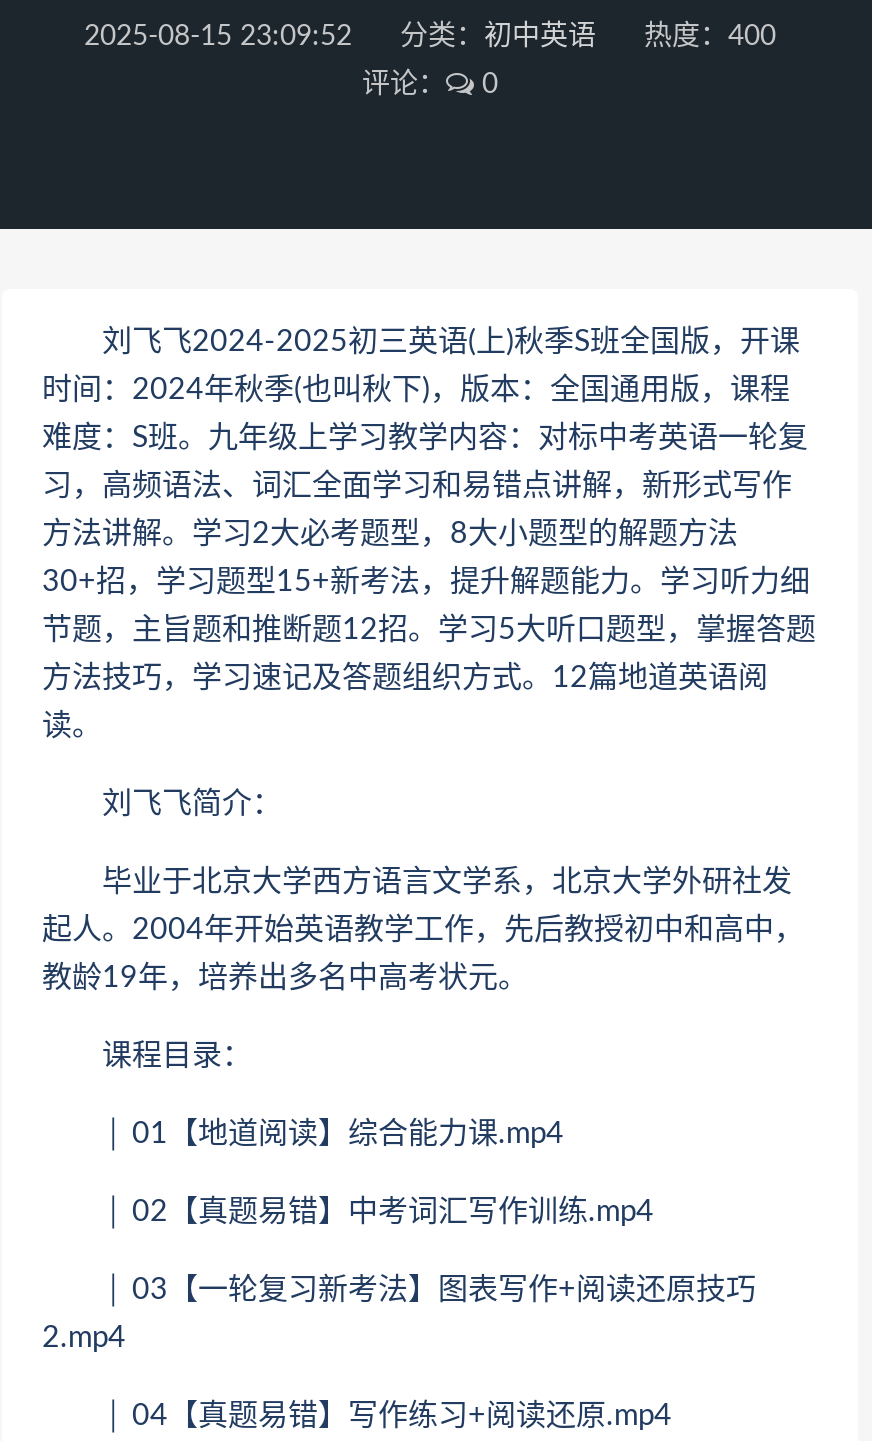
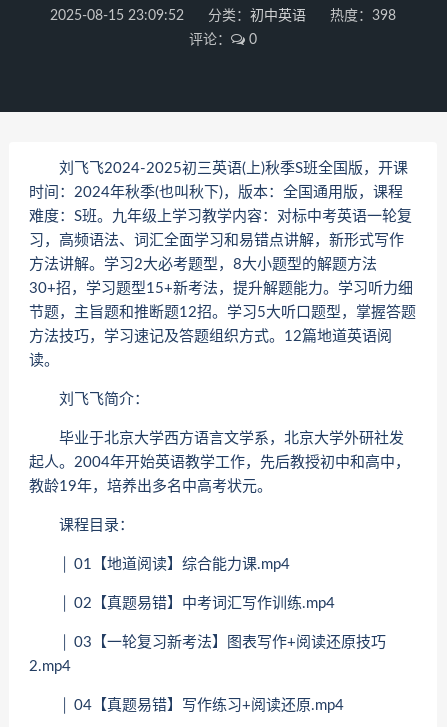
[84,23,776,51] 2025-08-15 23:09:52 分类：初中英语 热度：400 -> [50,9,396,23] 2025-08-15 23:09:52 分类：初中英语 热度：398

